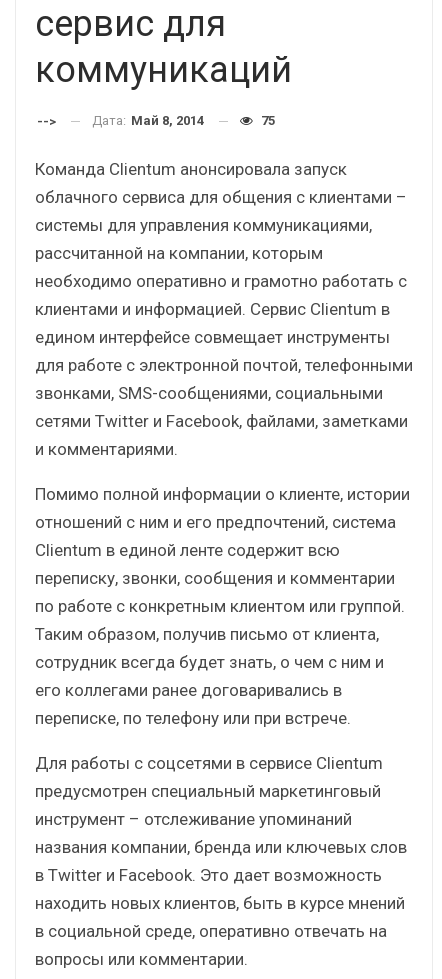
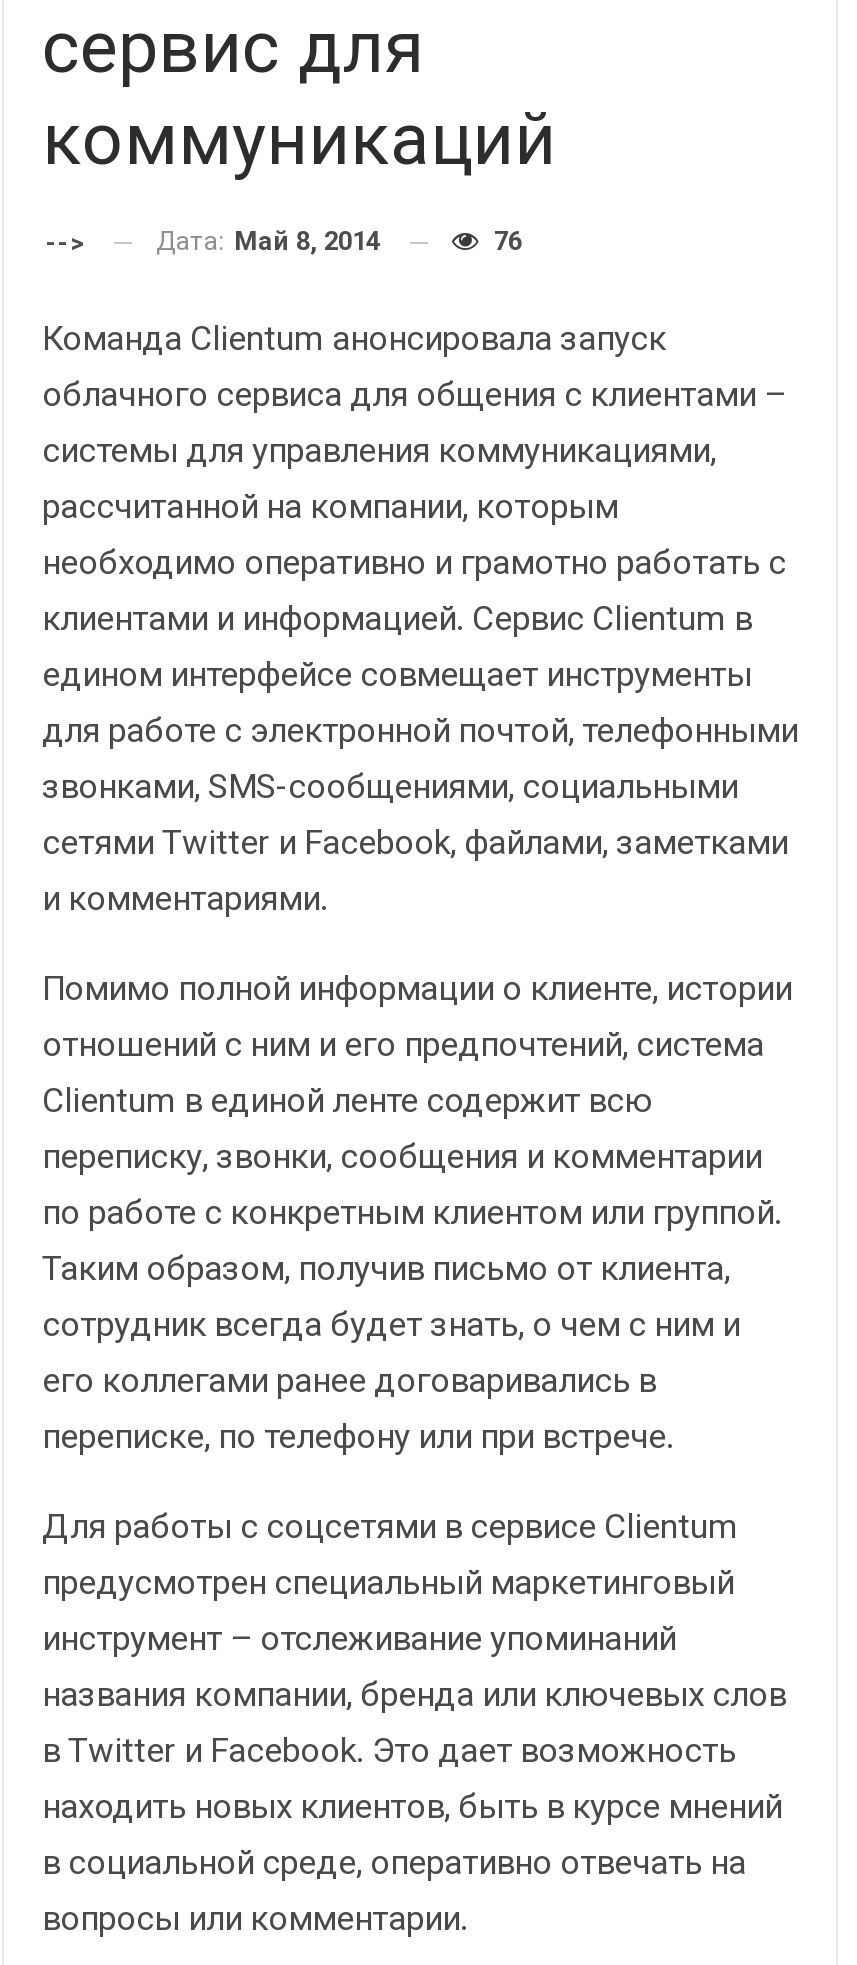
[261,113,275,128] 75 -> [494,226,522,256] 76

